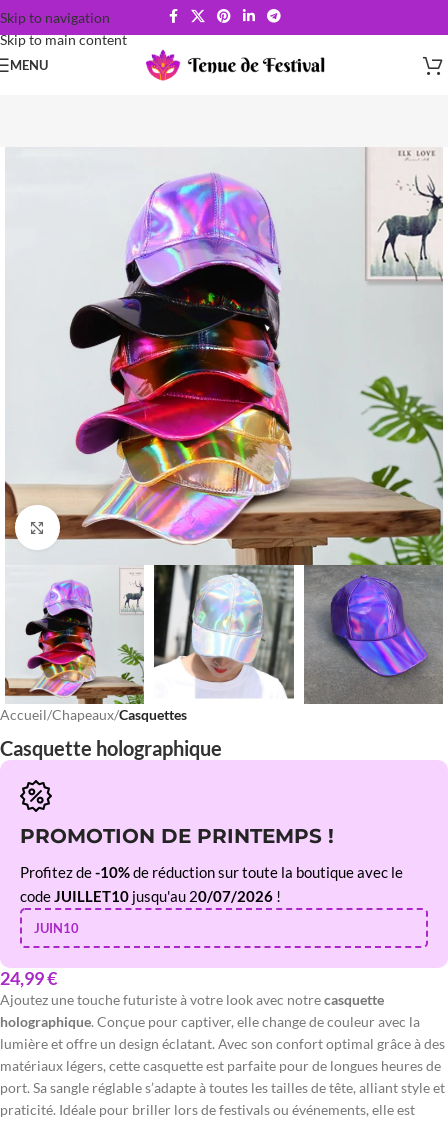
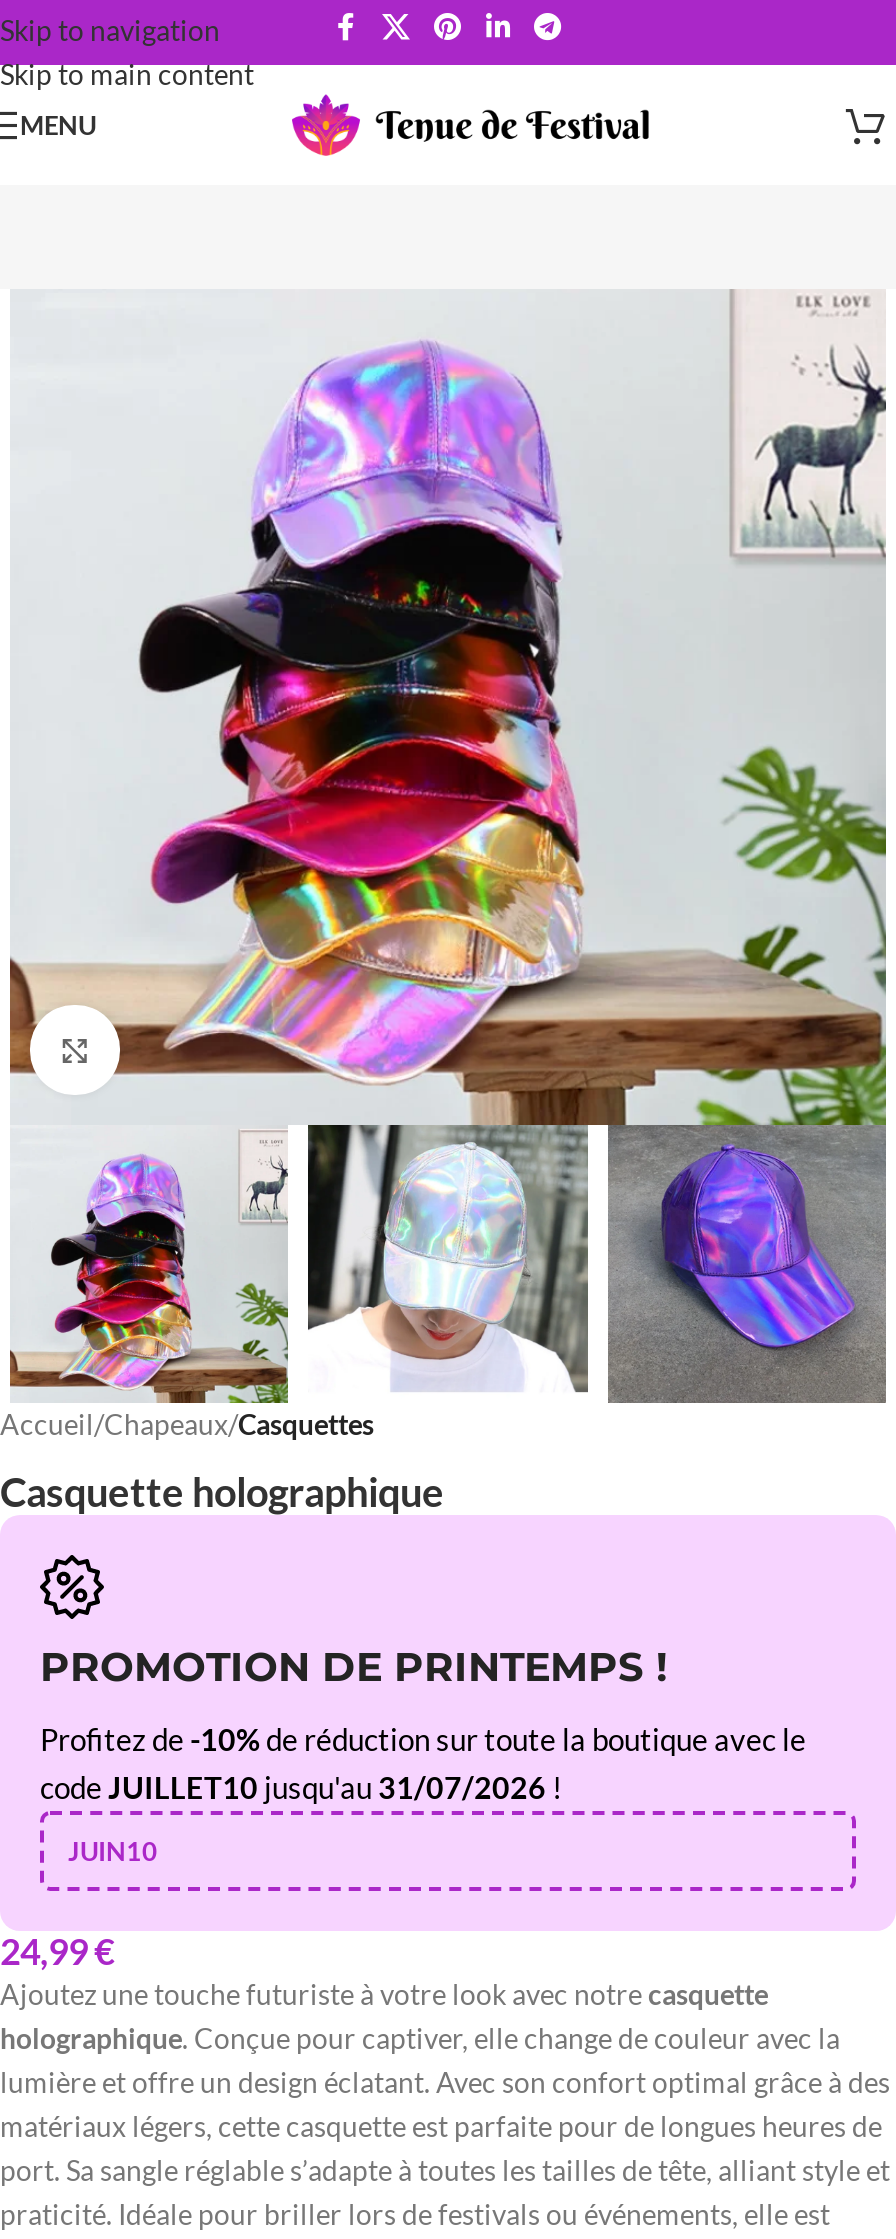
[20,887,281,905] code JUILLET10 jusqu'au 2 0/07/2026! -> [40,1770,562,1806] code JUILLET10 jusqu'au 31/07/2026!

